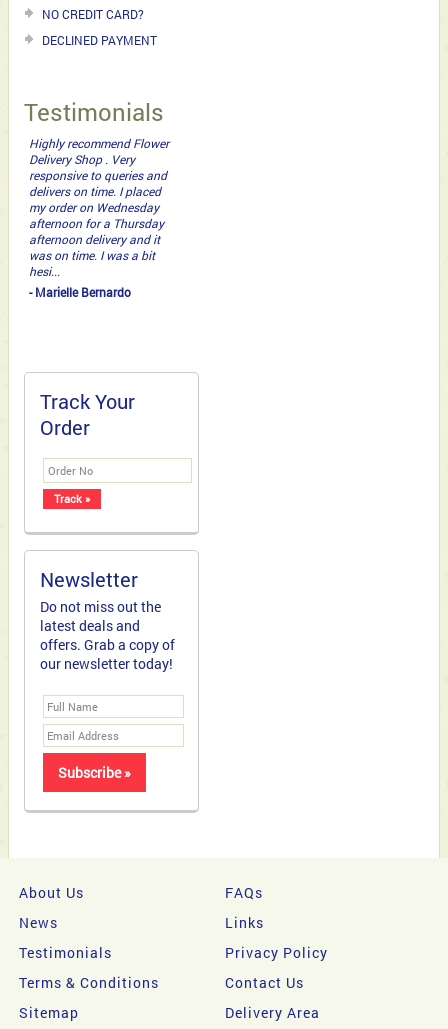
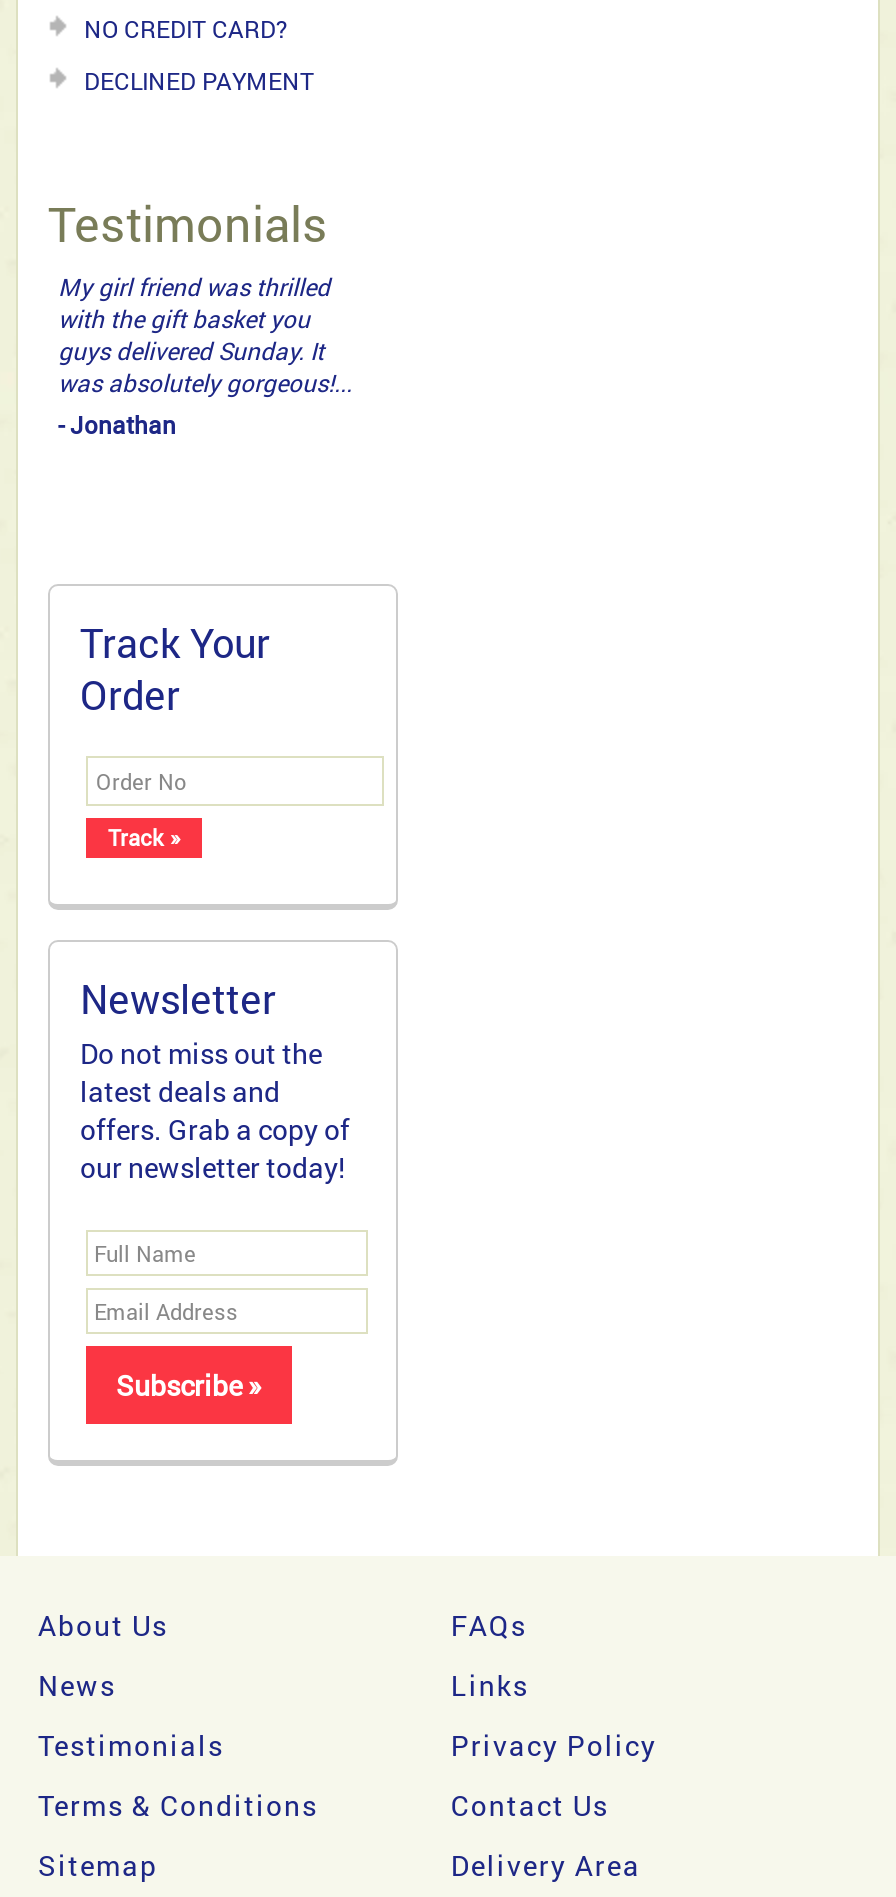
[29,135,169,300] Highly recommend Flower | Delivery Shop . Very | responsive to queries and | delivers on time. I placed | my order on Wednesday | afternoon for a Thursday | afternoon delivery and it | was on time. I was a bit | hesi... | - Marielle Bernardo -> [58,271,352,441] My girl friend was thrilled | with the gift basket you | guys delivered Sunday. It | was absolutely gorgeous!... | - Jonathan

